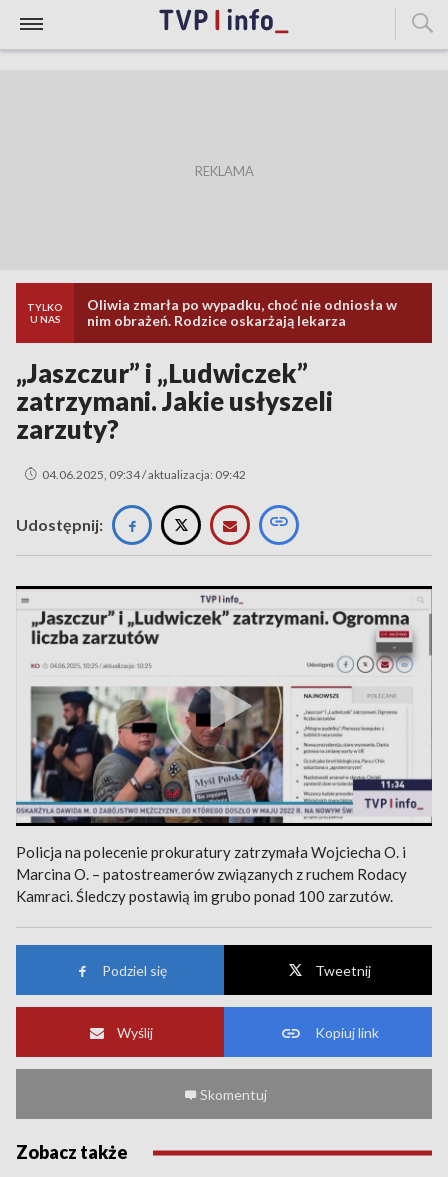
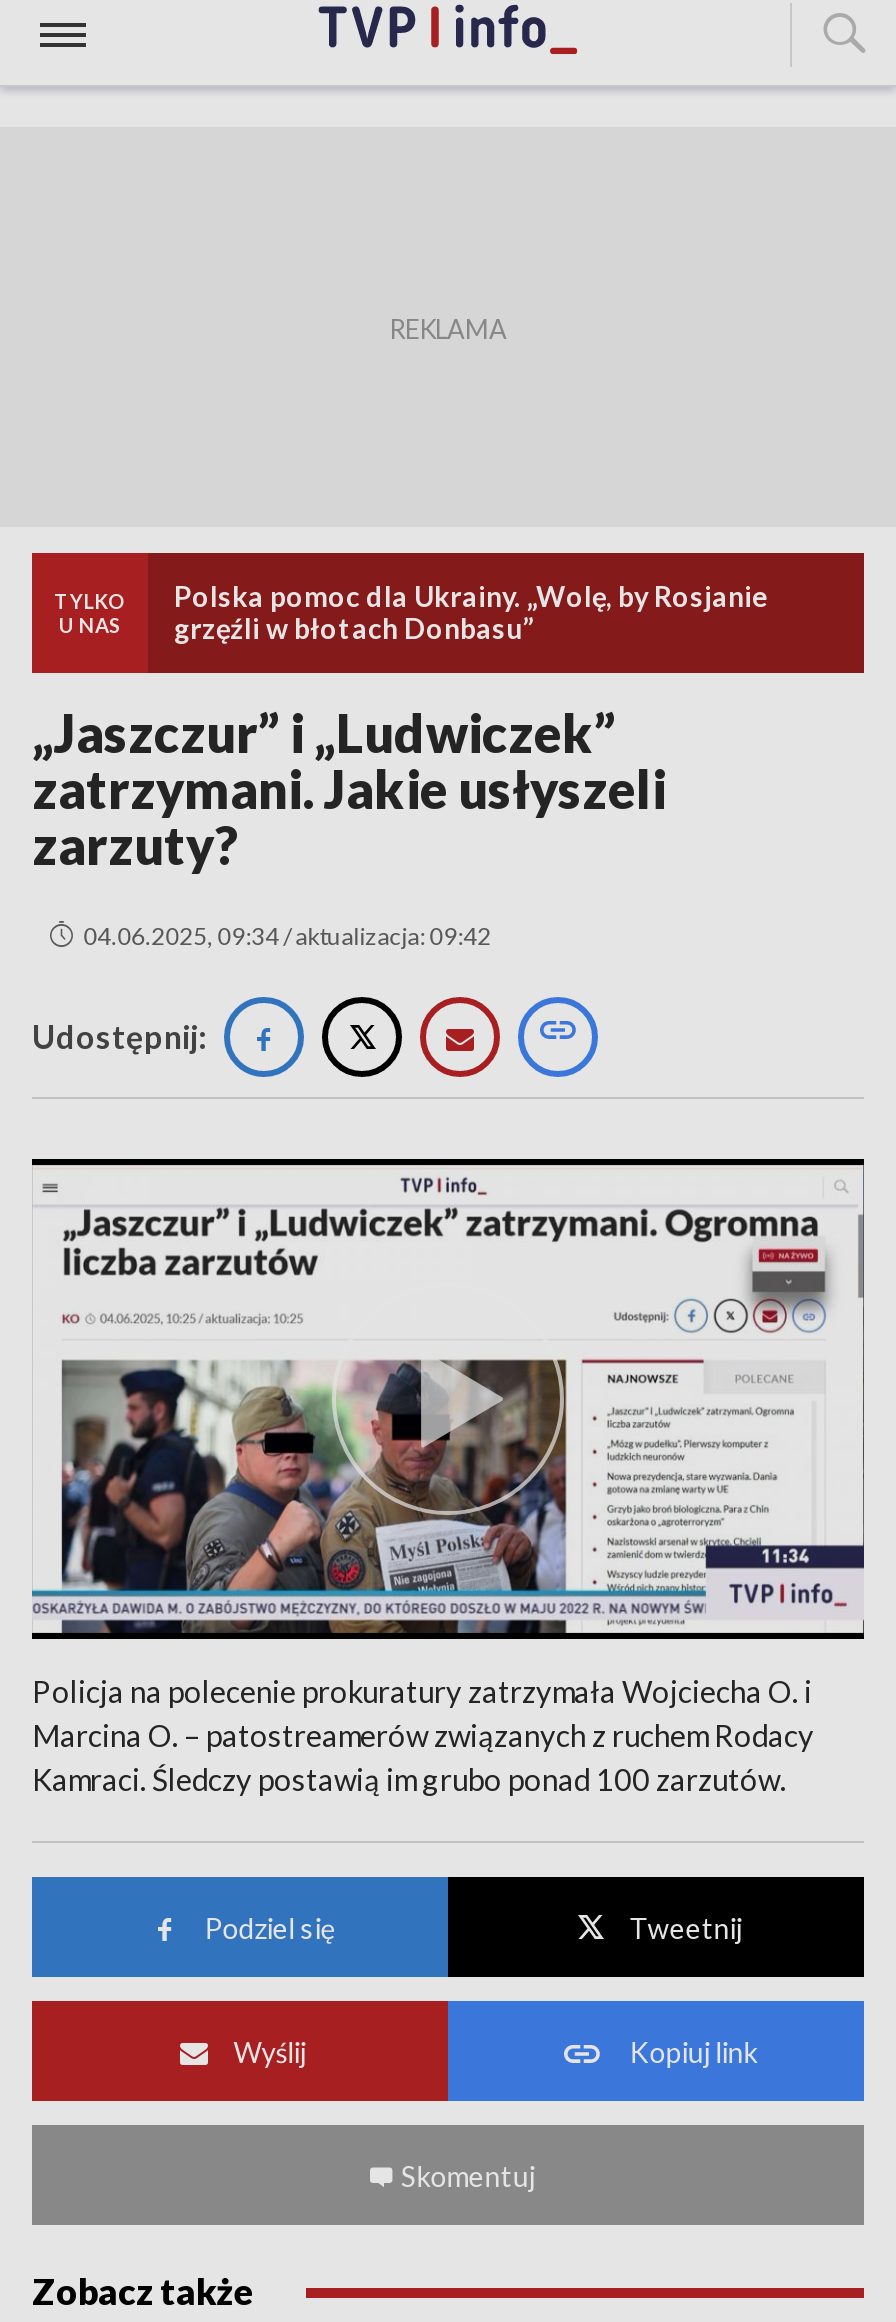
[87,296,397,329] Oliwia zmarła po wypadku, choć nie odniosła w | nim obrażeń. Rodzice oskarżają lekarza -> [174,579,768,645] Polska pomoc dla Ukrainy. „Wolę, by Rosjanie | grzęźli w błotach Donbasu”

